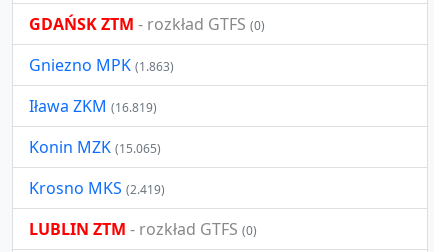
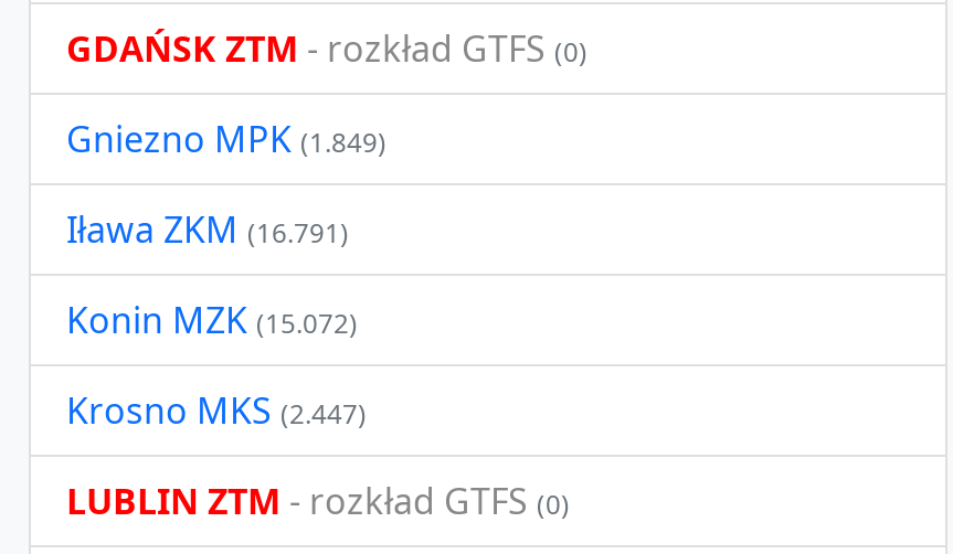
[29,54,174,76] Gniezno MPK (1.863) -> [66,115,387,163] Gniezno MPK (1.849)
[29,95,157,117] Iława ZKM (16.819) -> [66,205,349,254] Iława ZKM (16.791)
[29,136,161,158] Konin MZK (15.065) -> [66,296,358,344] Konin MZK (15.072)
[29,177,165,199] Krosno MKS (2.419) -> [66,386,367,435] Krosno MKS (2.447)

